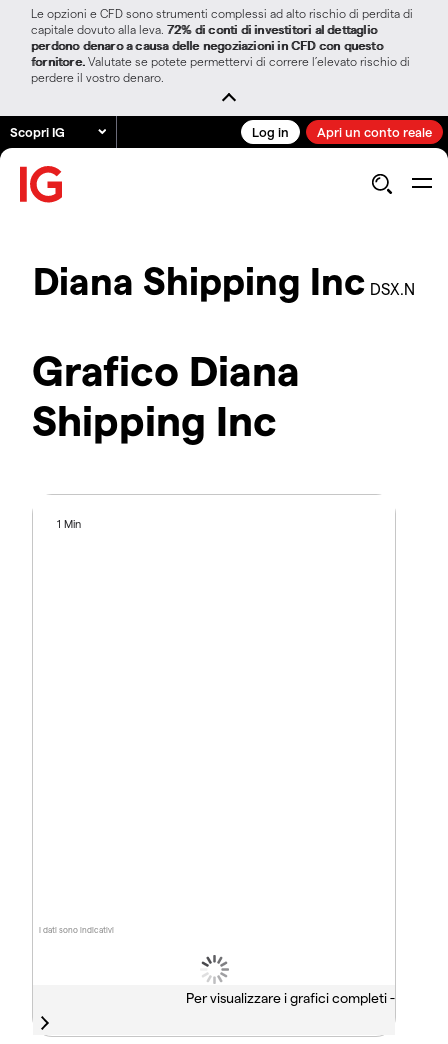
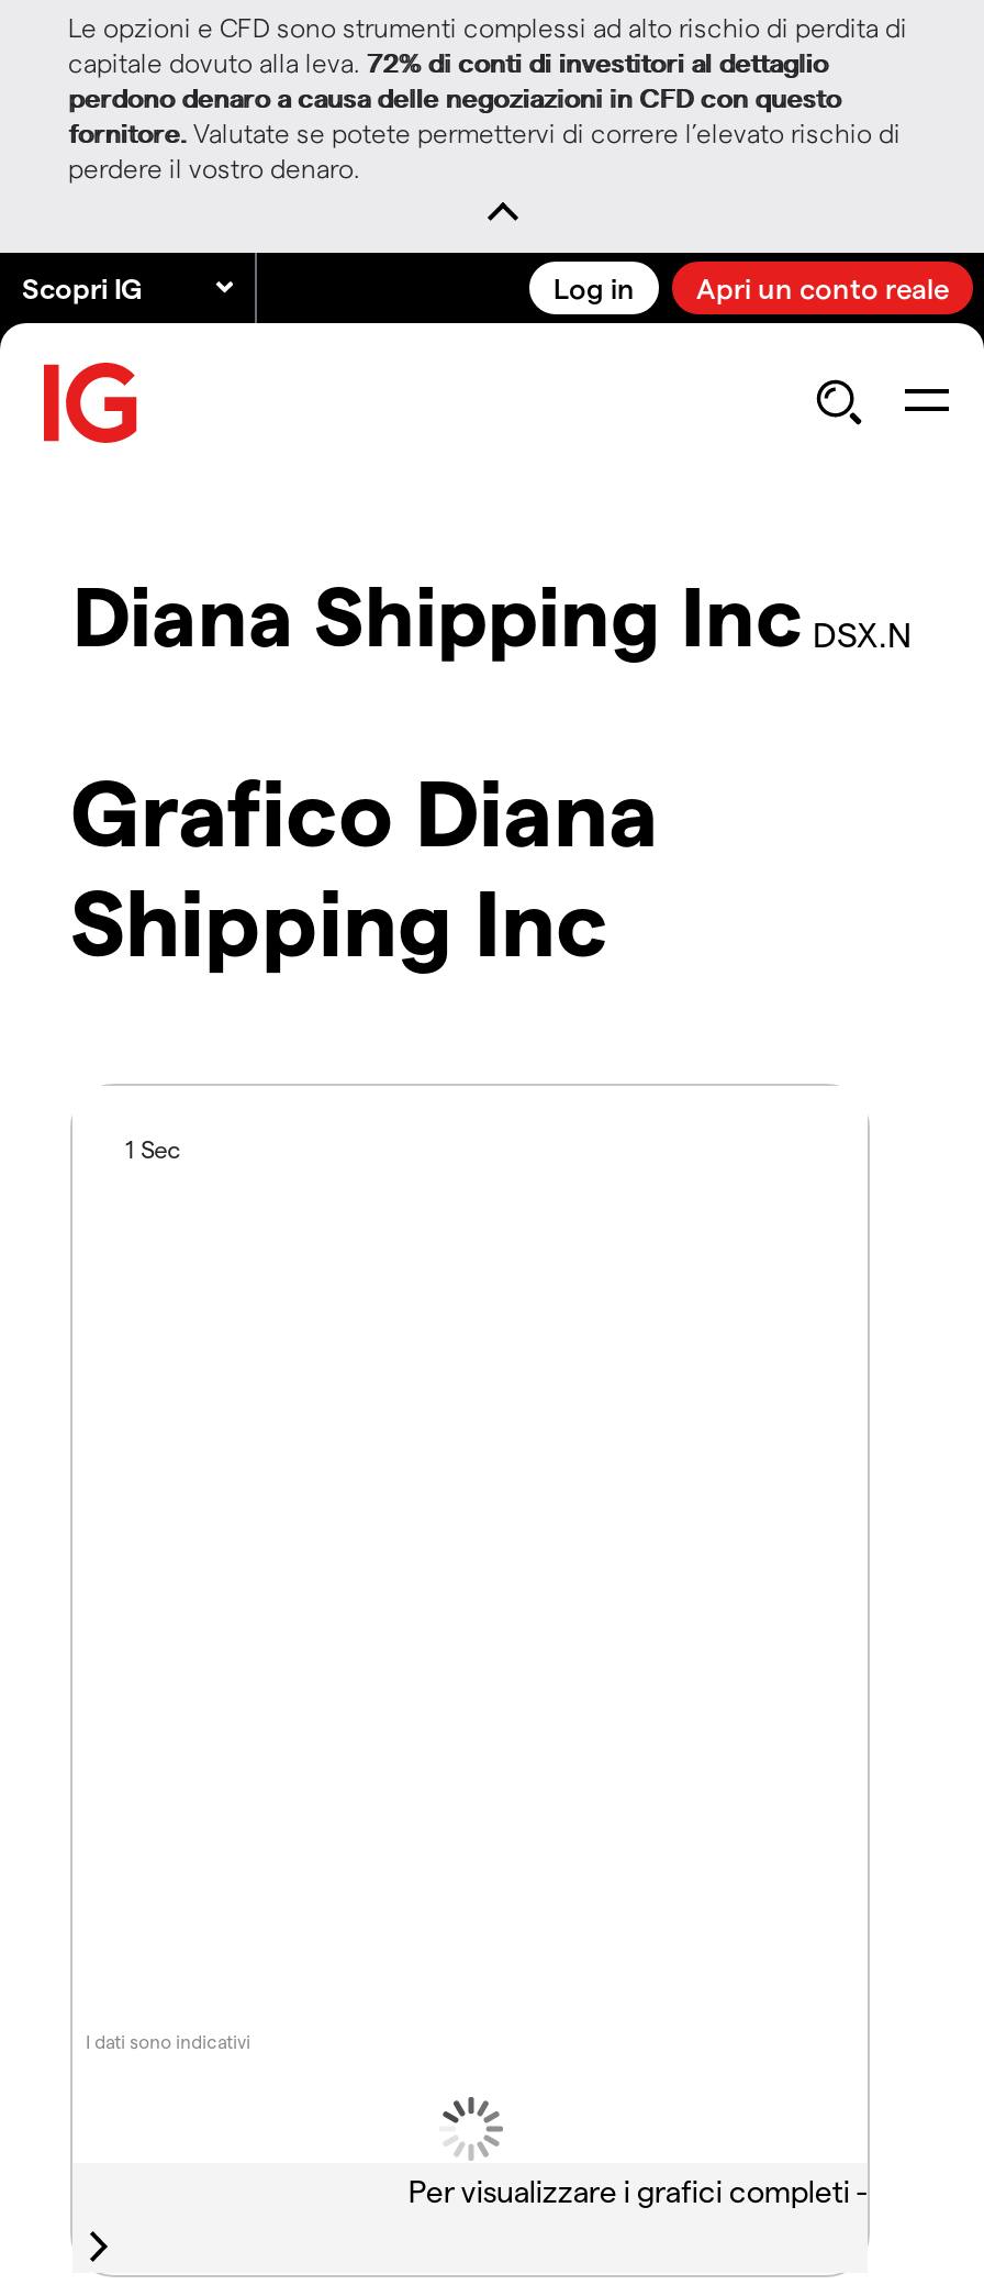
[57,517,81,530] 1 Min -> [125,1135,180,1164] 1 Sec

